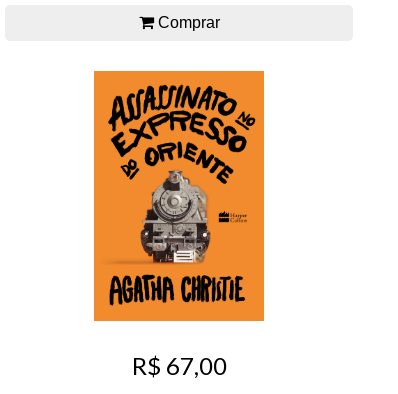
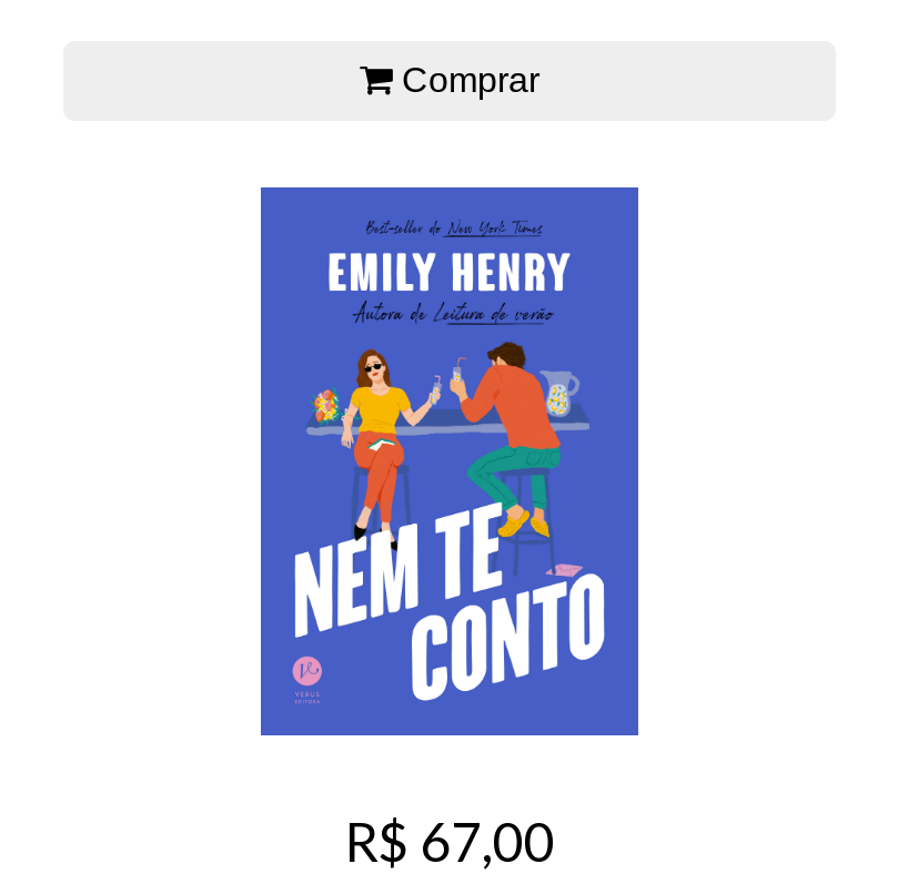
[93,70,265,322] [image] -> [259,185,640,742] [image]

